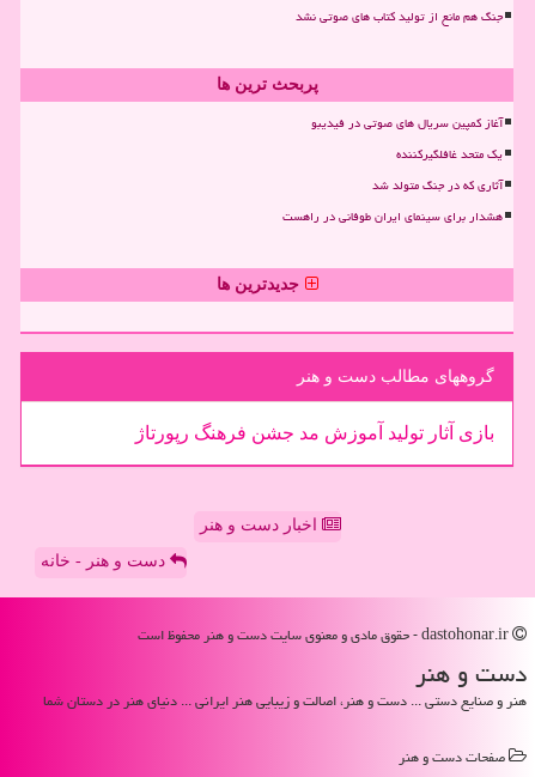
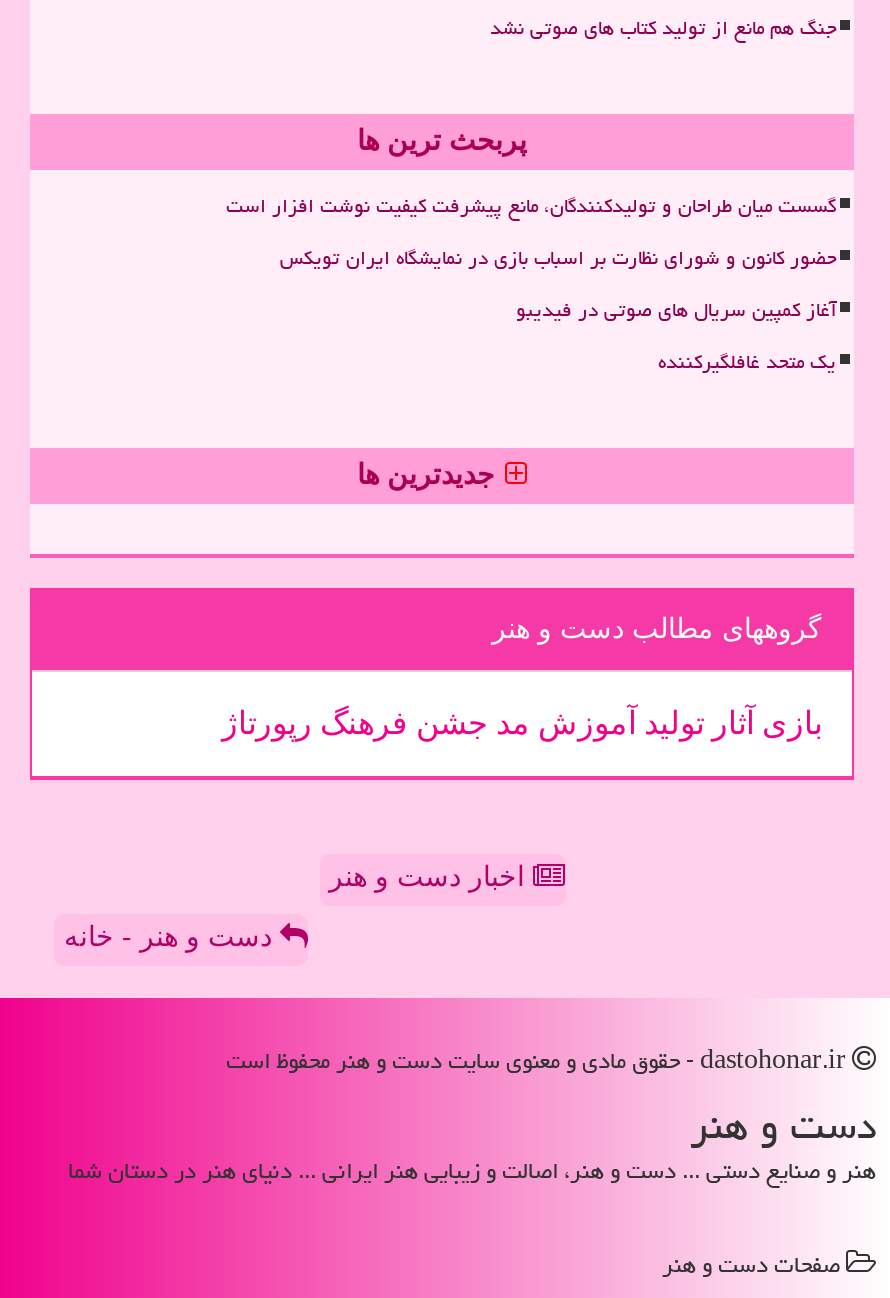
none -> [226,185,836,277] گسست میان طراحان و تولیدکنندگان، مانع پیشرفت کیفیت نوشت افزار است | حضور کانون و شورای نظارت بر اسباب بازی در نمایشگاه ایران تویکس
moved [311,111,503,166] -> [516,289,836,381]: آغاز کمپین سریال های صوتی در فیدیبو | یک متحد غافلگیرکننده
[282,173,503,228] آثاری که در جنگ متولد شد | هشدار برای سینمای ایران طوفانی در راهست -> none

